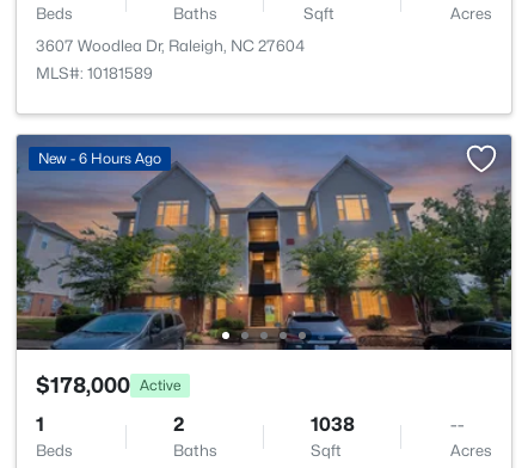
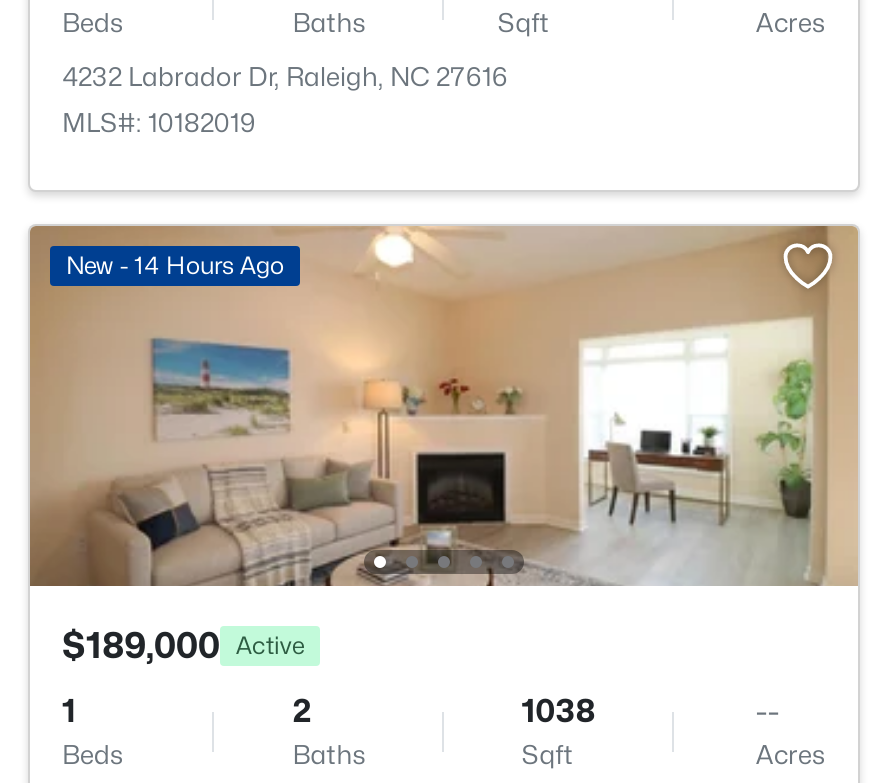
[36,36,305,55] 3607 Woodlea Dr, Raleigh, NC 27604 -> [62,60,508,92] 4232 Labrador Dr, Raleigh, NC 27616
[36,63,153,82] MLS#: 10181589 -> [62,106,256,138] MLS#: 10182019
[16,134,512,351] [image] | New - 6 Hours Ago -> [28,224,860,588] [image] | New - 14 Hours Ago
[36,372,180,398] $178,000 Active -> [62,624,304,666] $189,000 Active

